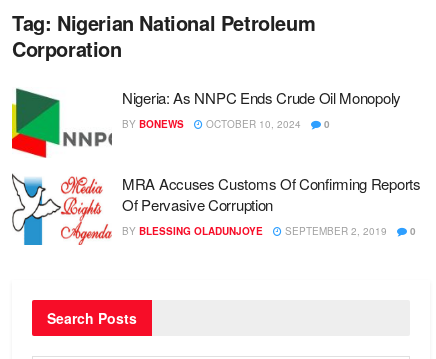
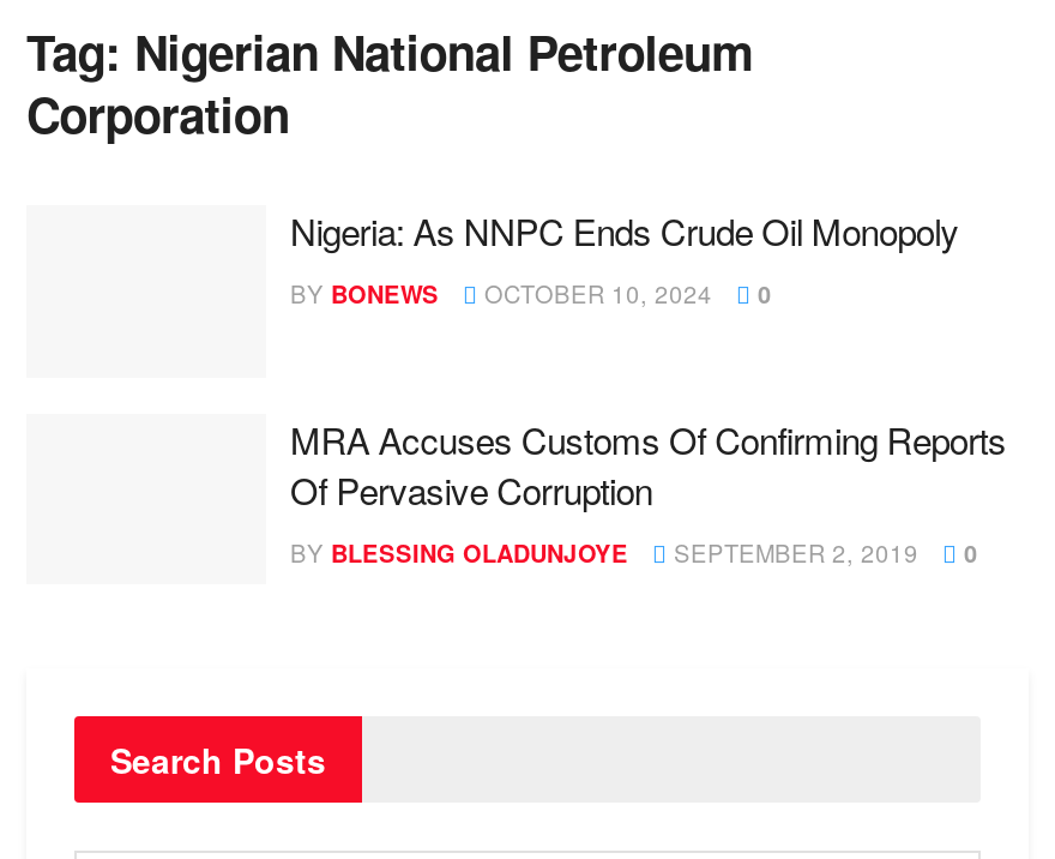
[11,88,113,158] [image] -> none
[11,174,112,246] [image] -> none

